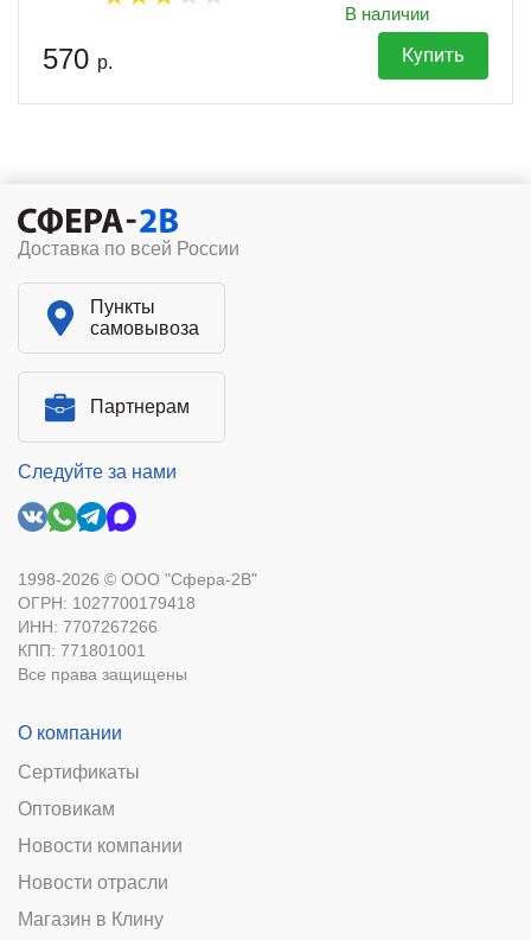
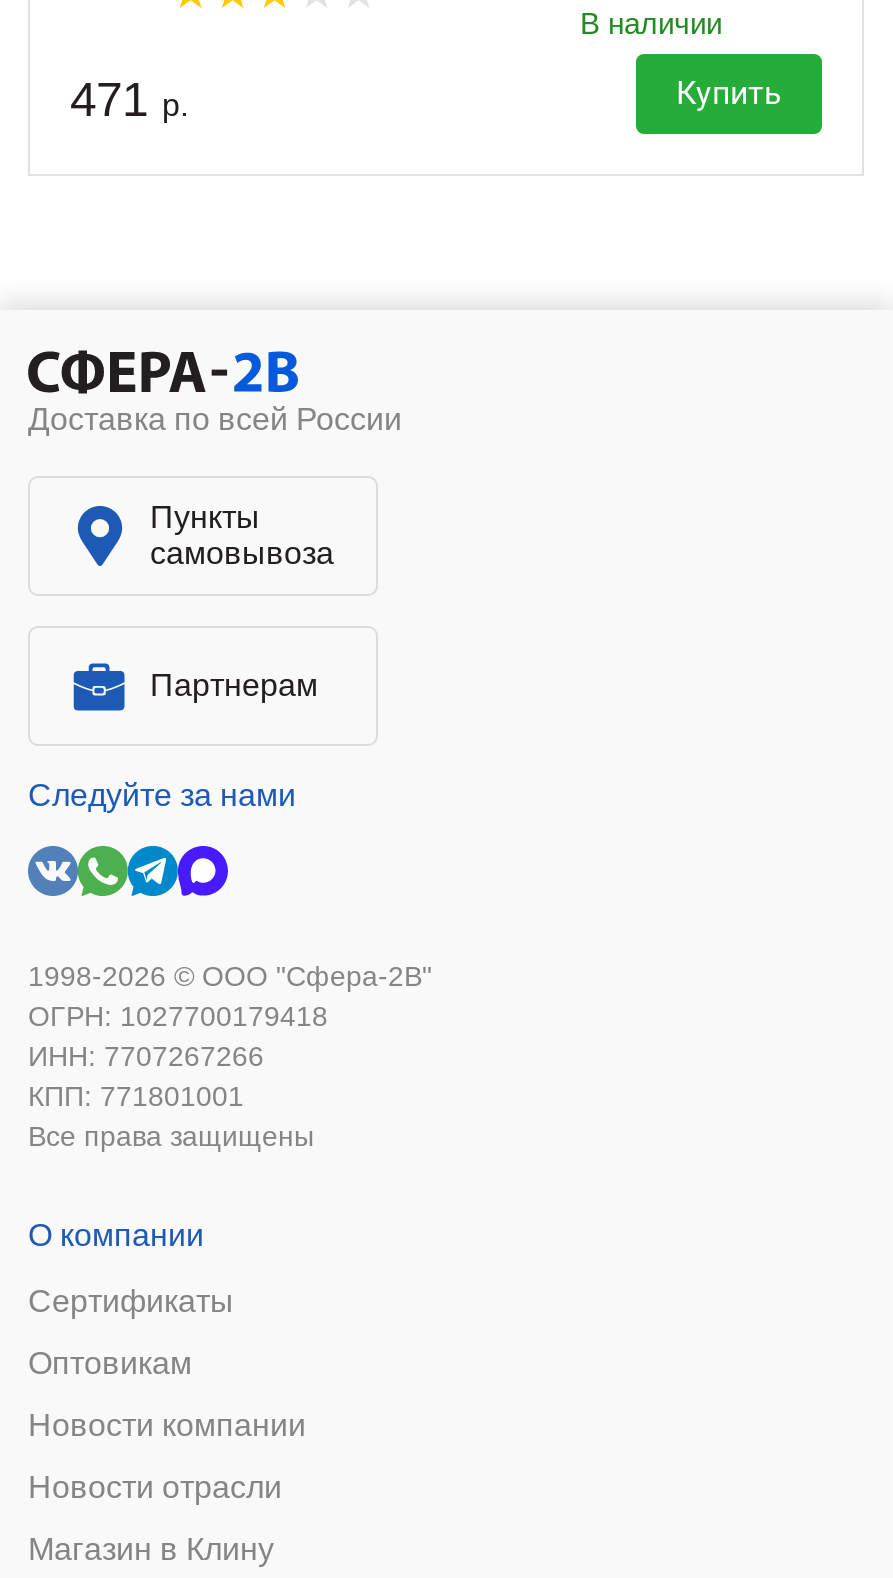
[43,42,113,74] 570 р. -> [70,71,188,125] 471 р.

